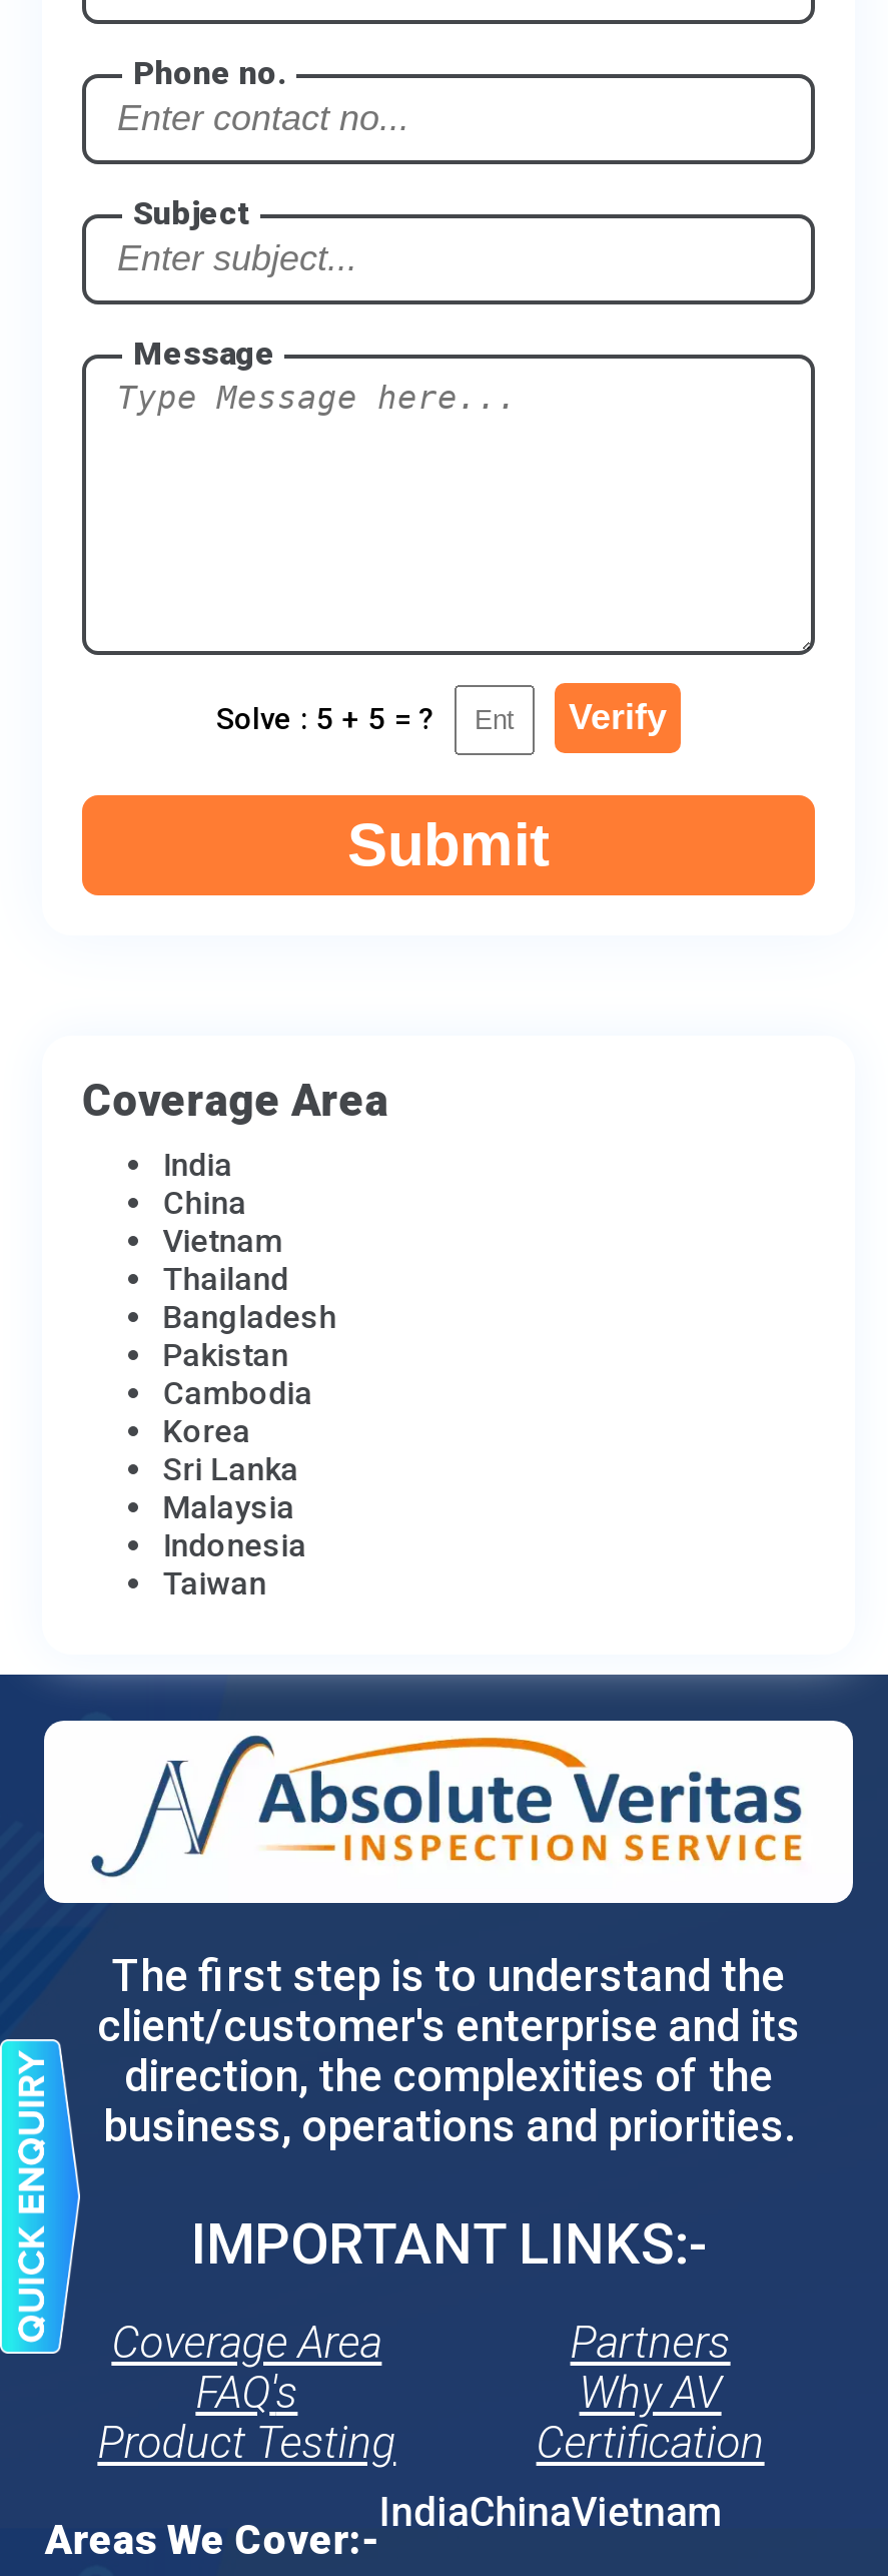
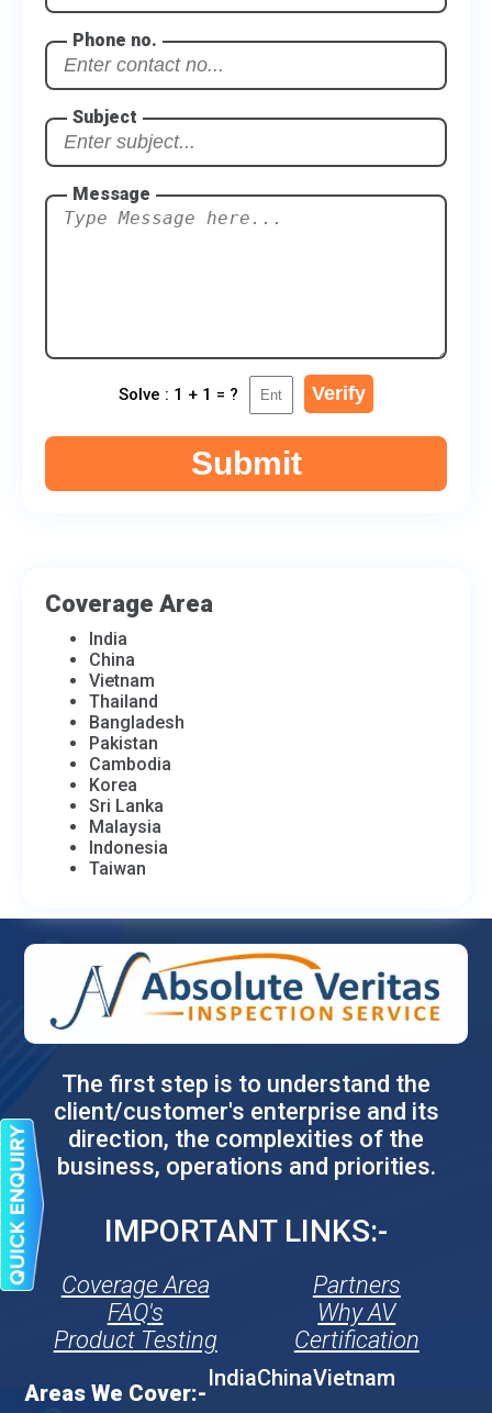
[216,701,434,738] Solve : 5 + 5 = ? -> [119,385,238,405] Solve : 1 + 1 = ?

